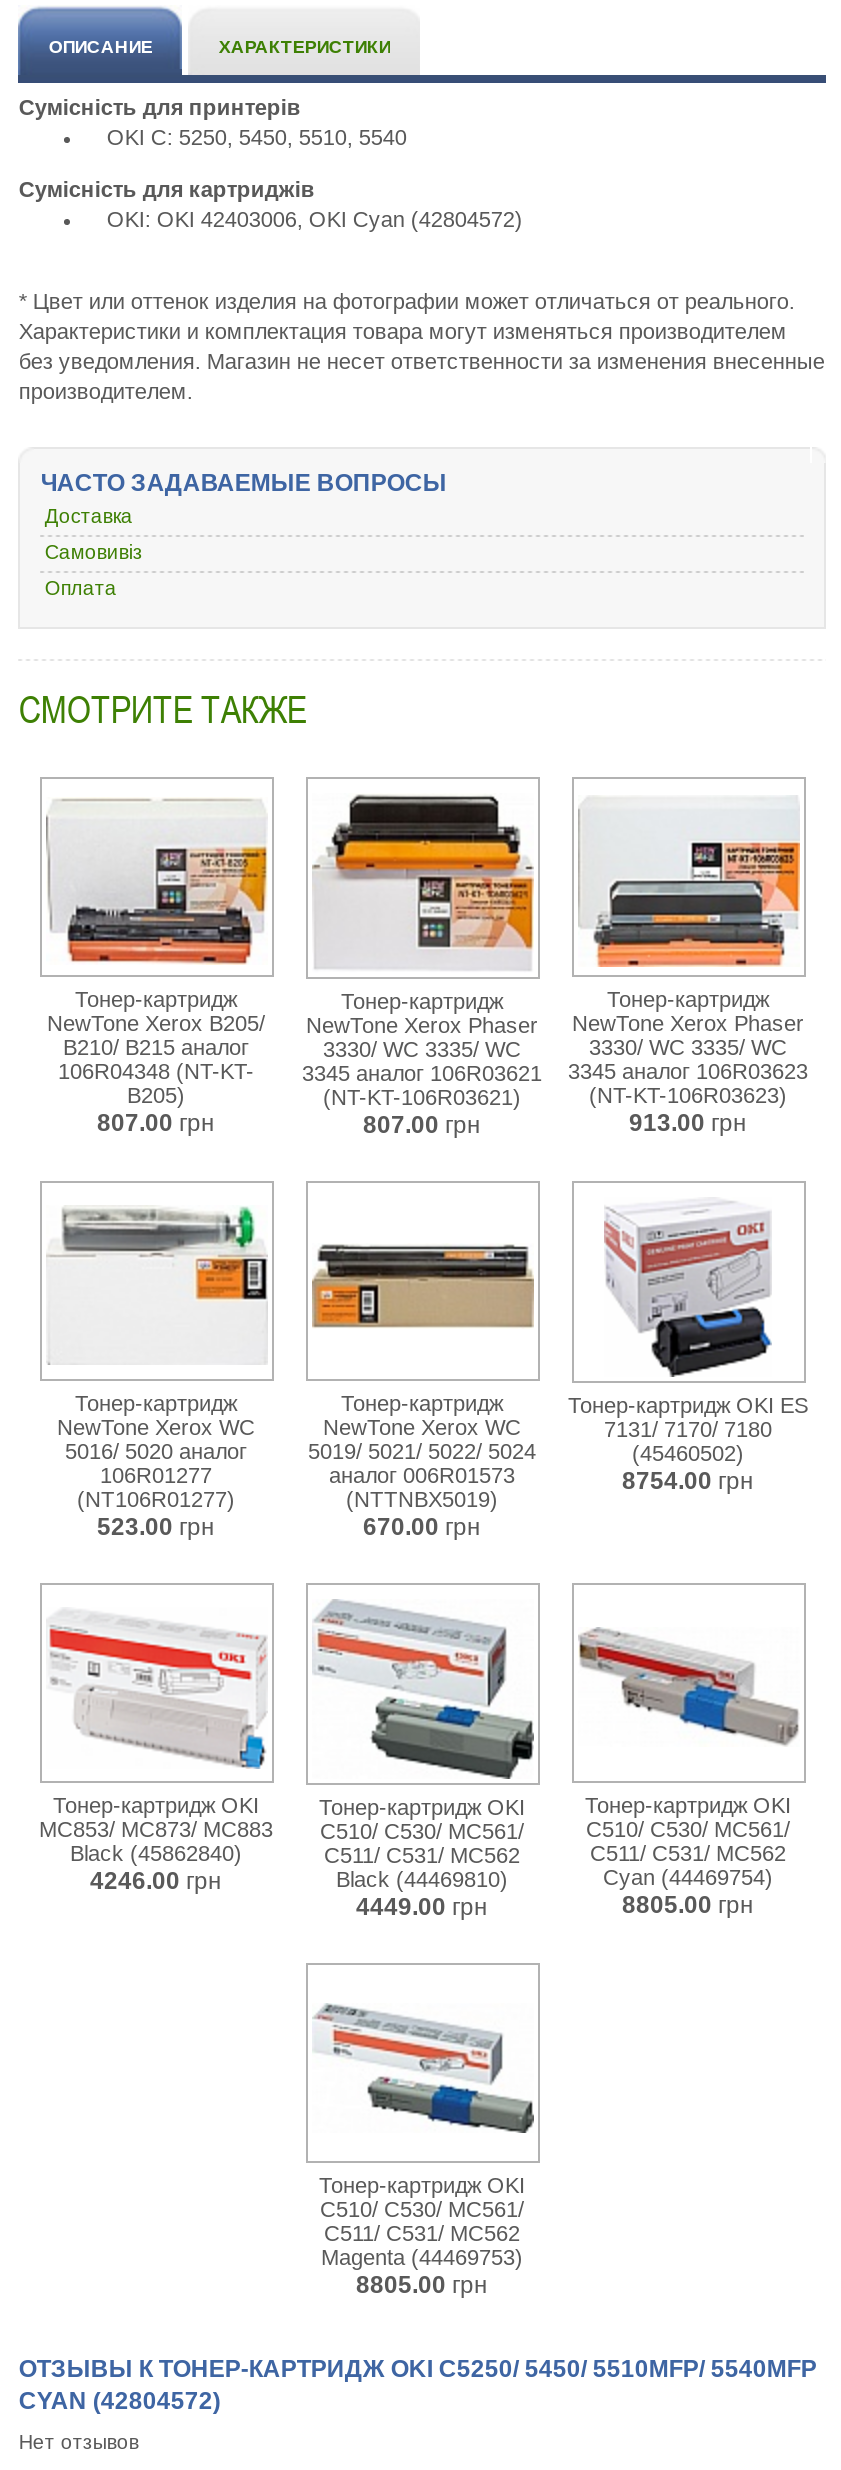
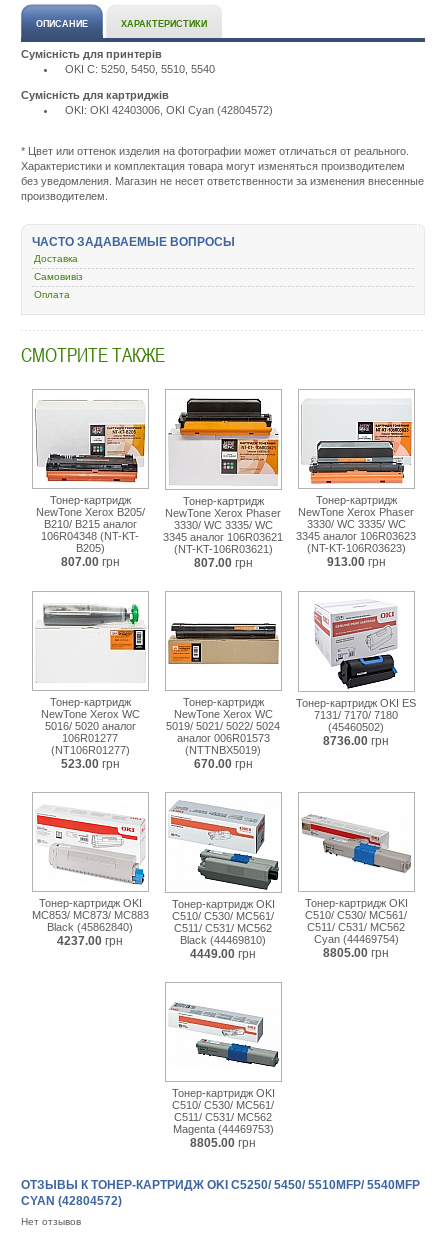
[622,1466,754,1494] 8754.00 грн -> [323,734,389,748] 8736.00 грн
[90,1866,222,1894] 4246.00 грн -> [57,934,123,948] 4237.00 грн

